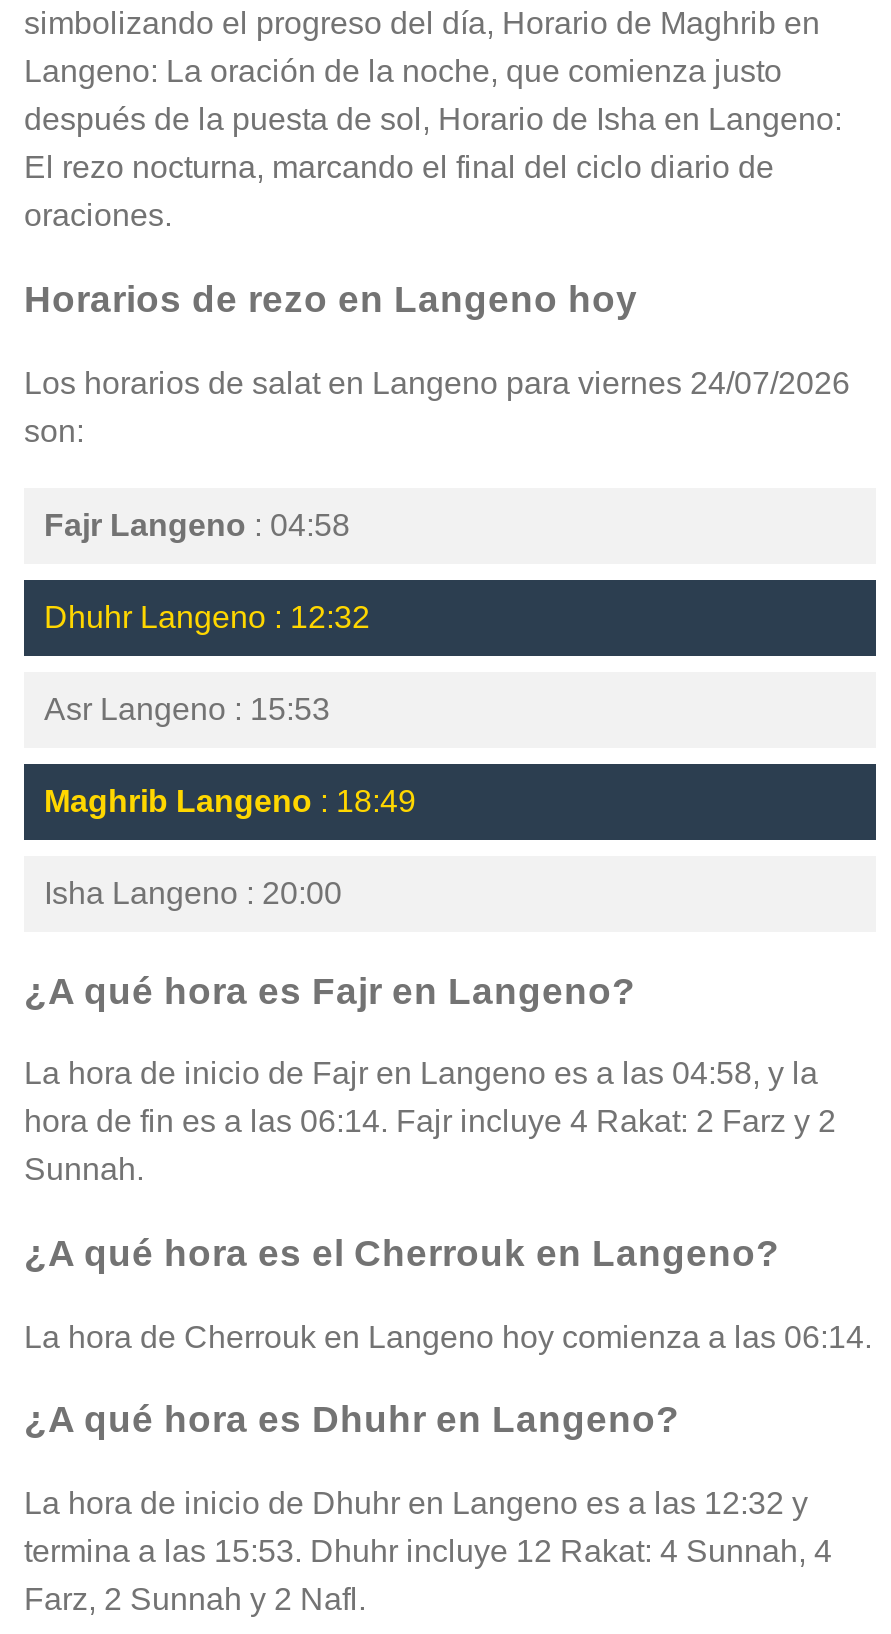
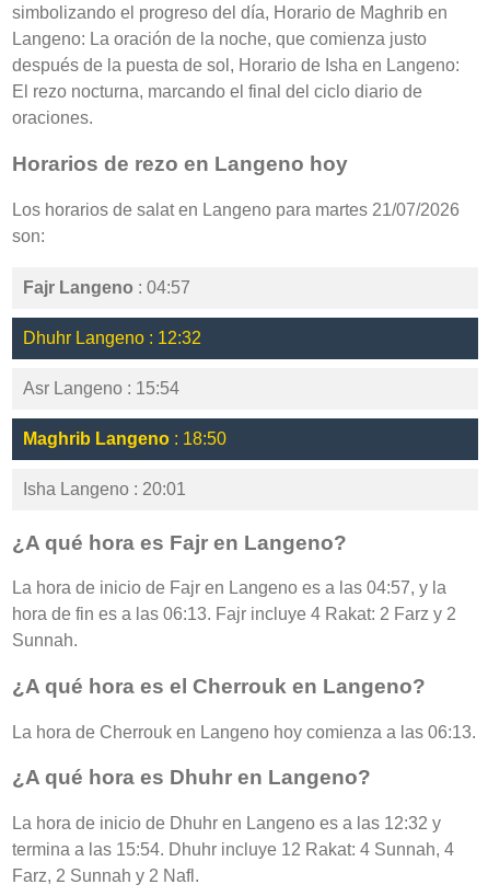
[24,366,850,400] Los horarios de salat en Langeno para viernes 24/07/2026 -> [12,200,460,219] Los horarios de salat en Langeno para martes 21/07/2026
[44,508,350,542] Fajr Langeno: 04:58 -> [23,278,190,297] Fajr Langeno: 04:57
[44,692,330,726] Asr Langeno : 15:53 -> [23,379,179,397] Asr Langeno : 15:54
[44,784,416,818] Maghrib Langeno: 18:49 -> [23,429,226,448] Maghrib Langeno: 18:50
[44,876,342,910] Isha Langeno : 20:00 -> [23,480,186,498] Isha Langeno : 20:01
[24,1056,818,1090] La hora de inicio de Fajr en Langeno es a las 04:58, y la -> [12,579,446,597] La hora de inicio de Fajr en Langeno es a las 04:57, y la
[24,1104,836,1138] hora de fin es a las 06:14. Fajr incluye 4 Rakat: 2 Farz y 2 -> [12,605,456,623] hora de fin es a las 06:13. Fajr incluye 4 Rakat: 2 Farz y 2
[24,1319,872,1353] La hora de Cherrouk en Langeno hoy comienza a las 06:14. -> [12,723,476,741] La hora de Cherrouk en Langeno hoy comienza a las 06:13.
[24,1534,832,1568] termina a las 15:53. Dhuhr incluye 12 Rakat: 4 Sunnah, 4 -> [12,840,454,859] termina a las 15:54. Dhuhr incluye 12 Rakat: 4 Sunnah, 4

